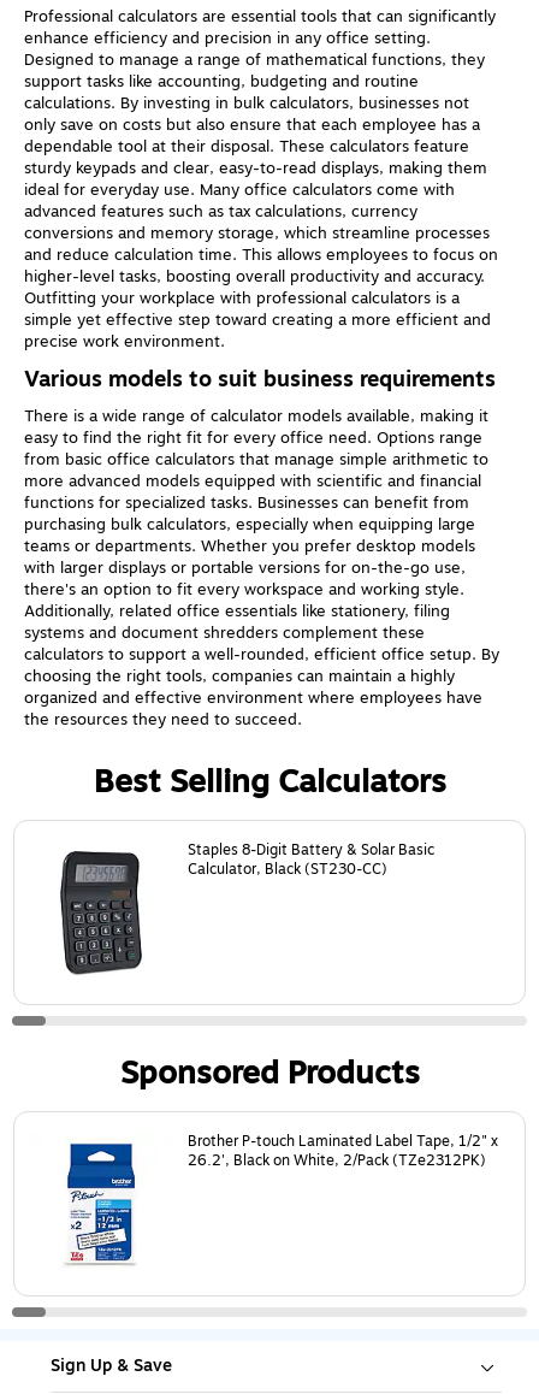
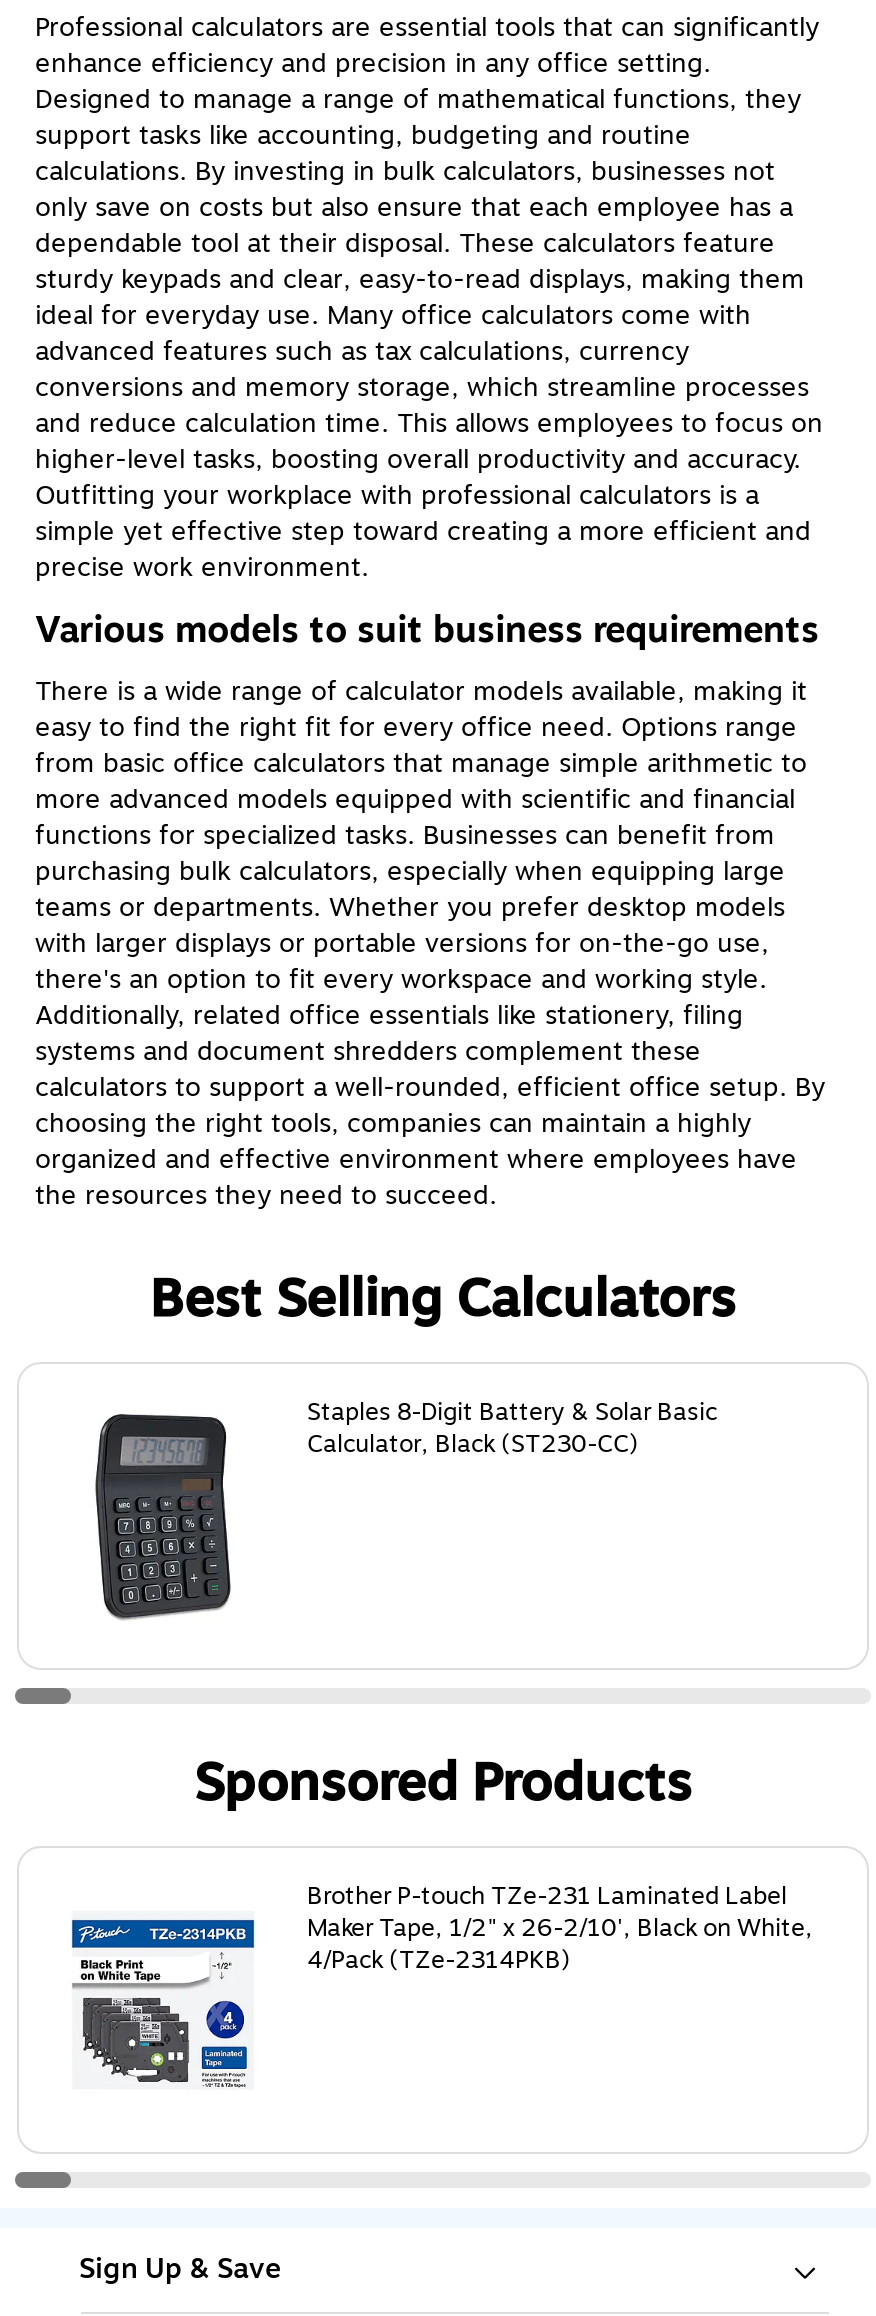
[46,1131,498,1266] [image] | Brother P-touch Laminated Label Tape, 1/2" x | 26.2', Black on White, 2/Pack (TZe2312PK) -> [69,1879,813,2102] [image] | Brother P-touch TZe-231 Laminated Label | Maker Tape, 1/2" x 26-2/10', Black on White, | 4/Pack (TZe-2314PKB)

